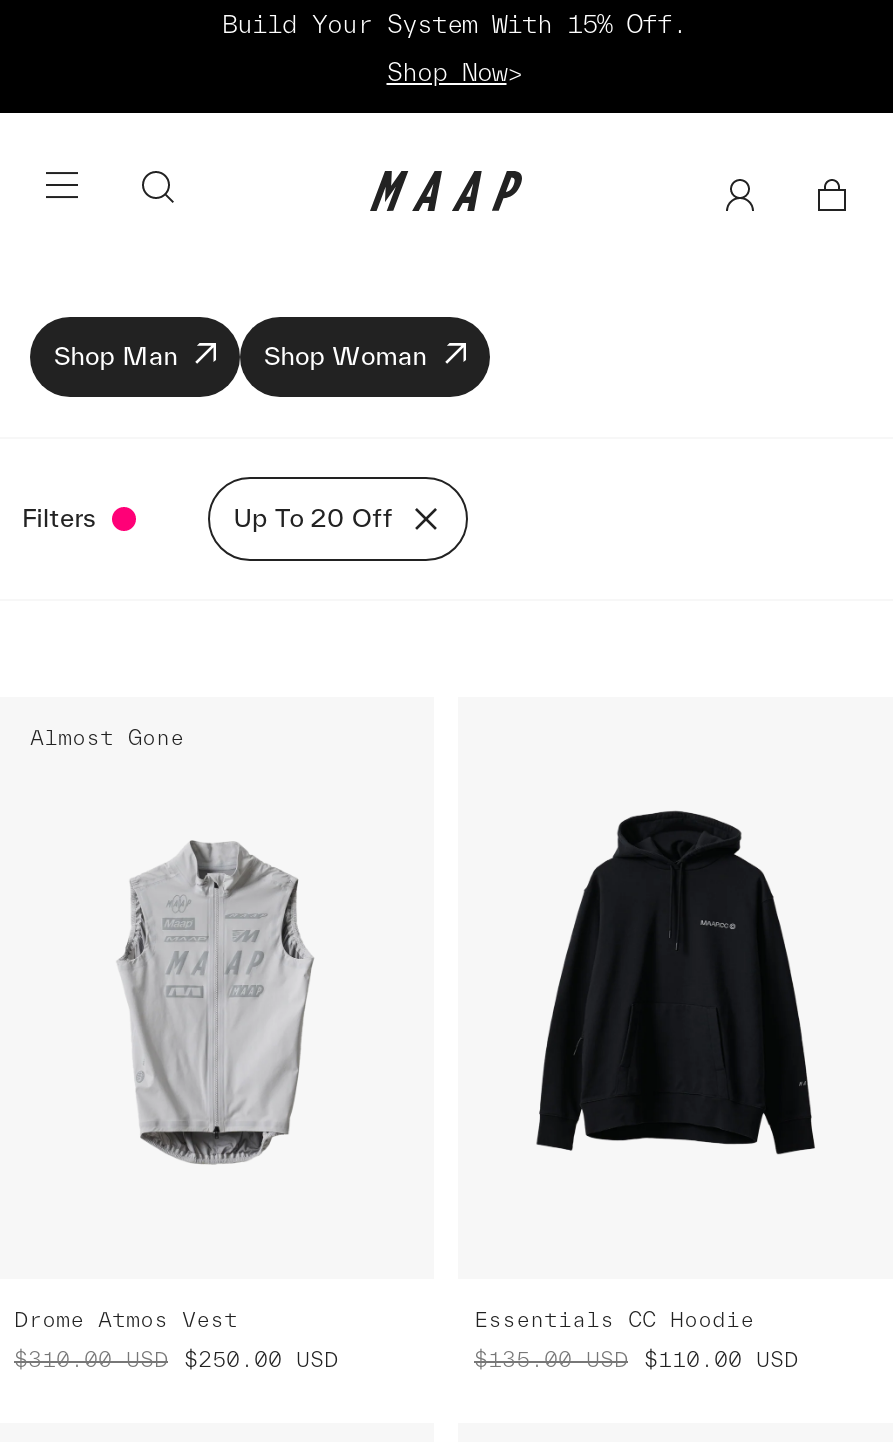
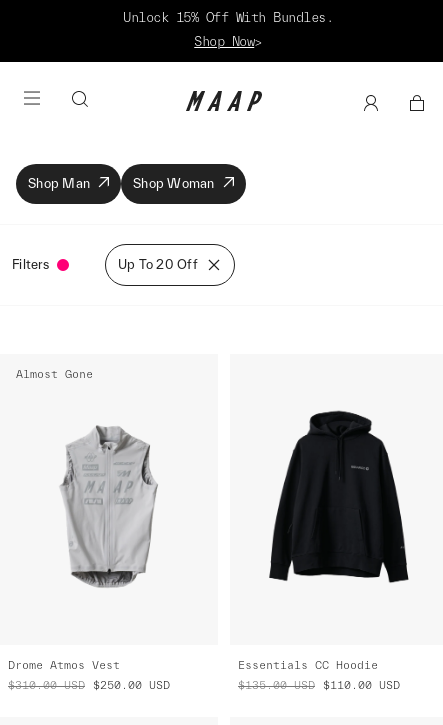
[222,9,686,39] Build Your System With 15% Off. -> [123,10,333,25] Unlock 15% Off With Bundles.

